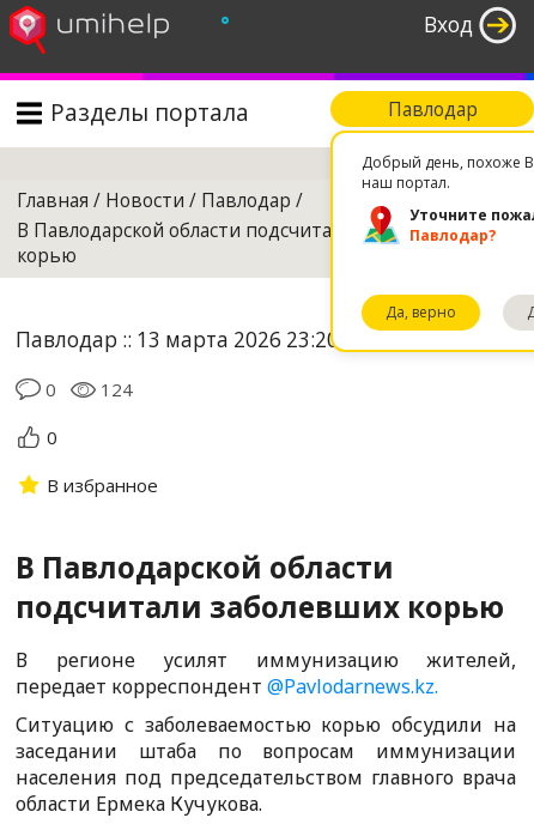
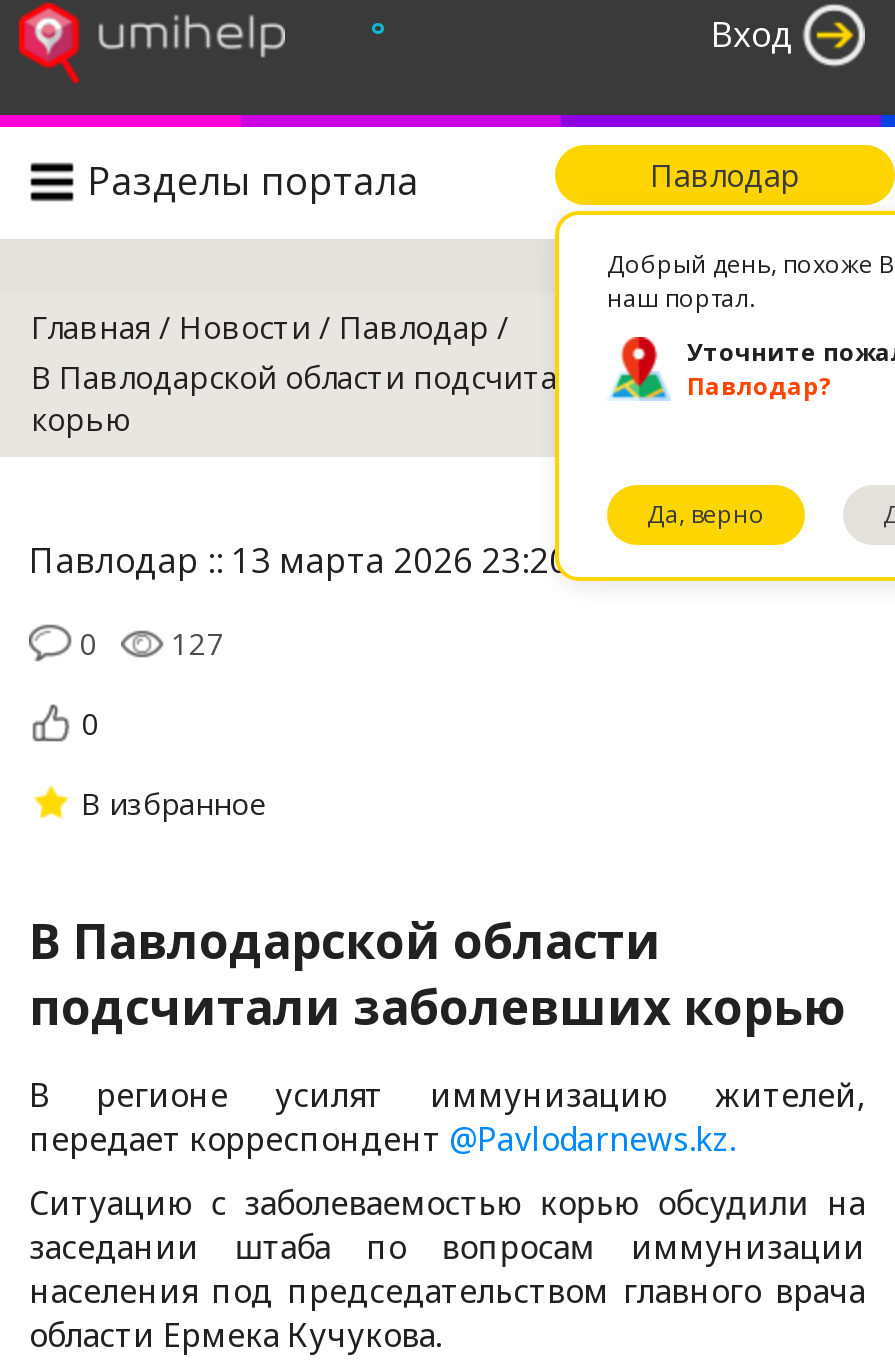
[45,377,133,401] 0 124 -> [79,623,225,663] 0 127

